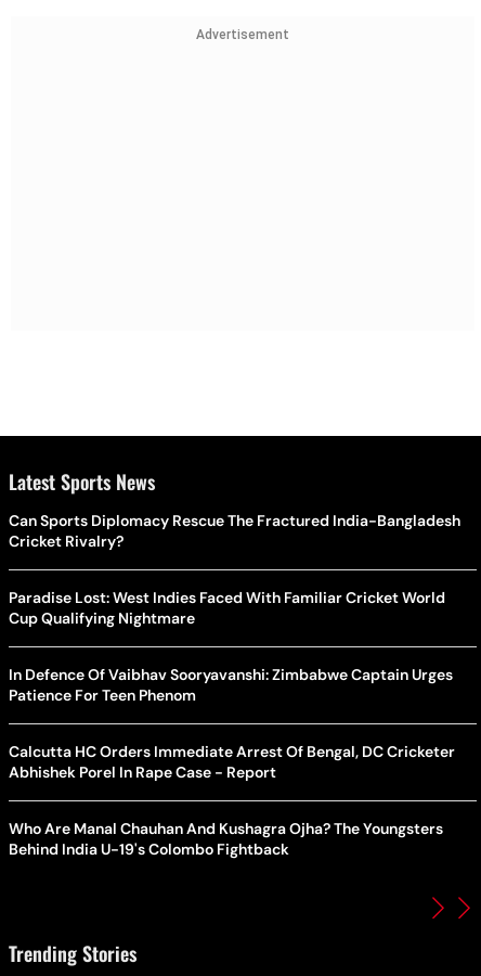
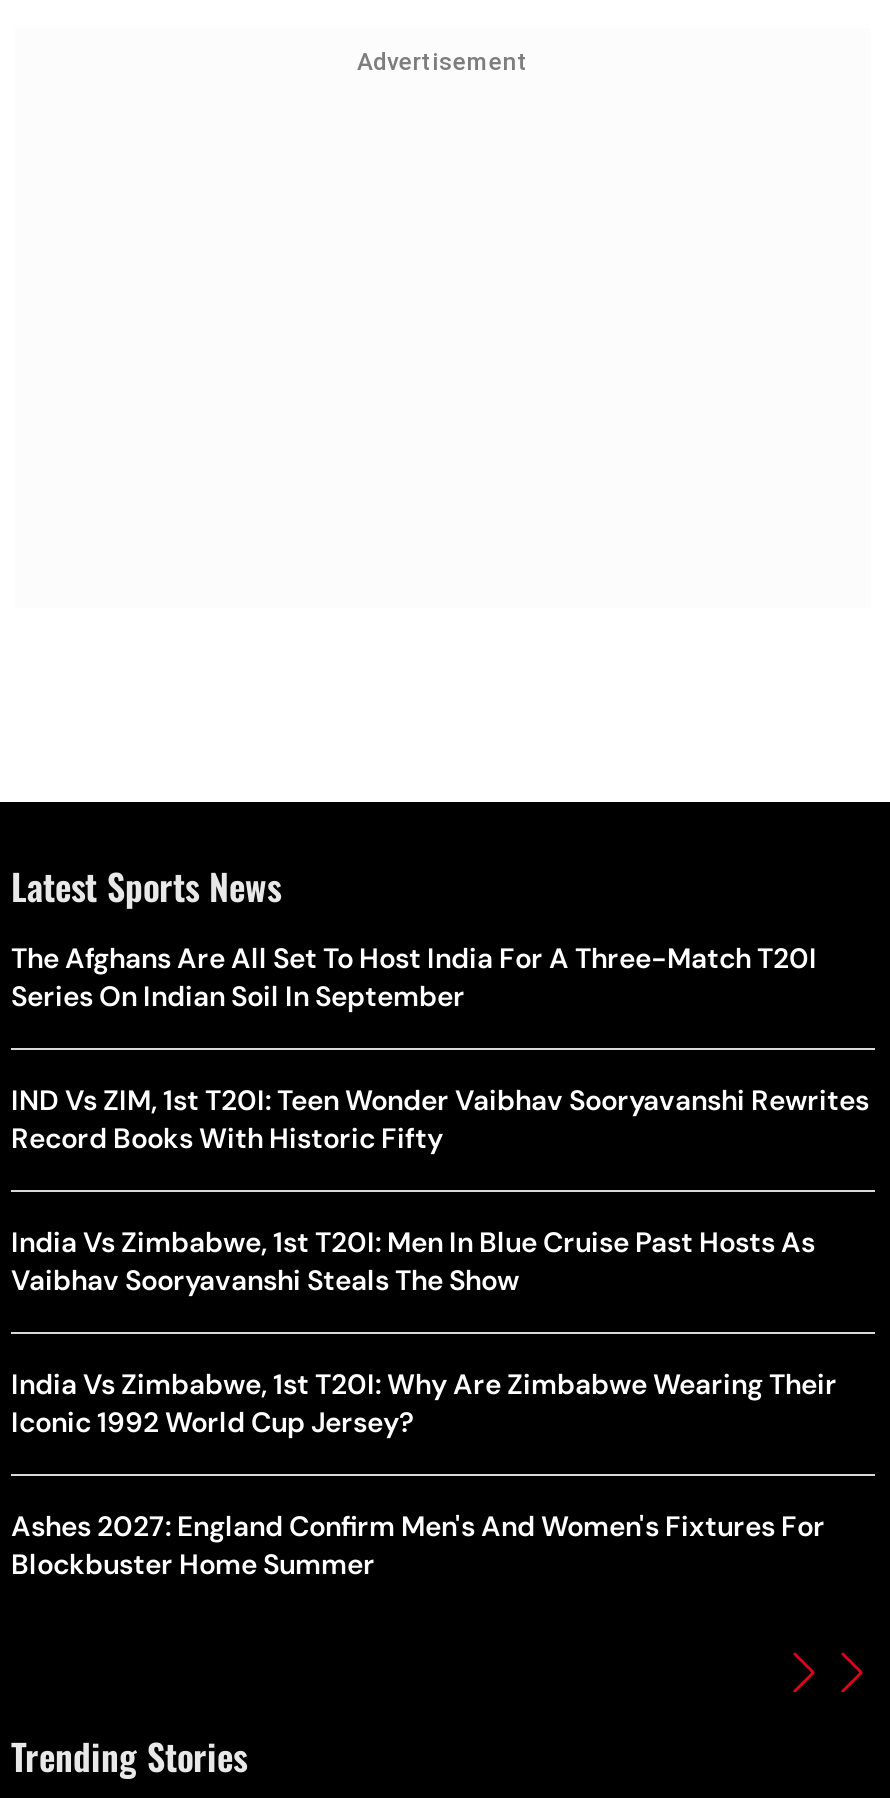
[9,511,460,551] Can Sports Diplomacy Rescue The Fractured India-Bangladesh | Cricket Rivalry? -> [11,940,817,1014] The Afghans Are All Set To Host India For A Three-Match T20I | Series On Indian Soil In September
[9,588,445,628] Paradise Lost: West Indies Faced With Familiar Cricket World | Cup Qualifying Nightmare -> [11,1082,869,1156] IND Vs ZIM, 1st T20I: Teen Wonder Vaibhav Sooryavanshi Rewrites | Record Books With Historic Fifty
[9,665,453,705] In Defence Of Vaibhav Sooryavanshi: Zimbabwe Captain Urges | Patience For Teen Phenom -> [11,1224,815,1298] India Vs Zimbabwe, 1st T20I: Men In Blue Cruise Past Hosts As | Vaibhav Sooryavanshi Steals The Show
[9,742,455,782] Calcutta HC Orders Immediate Arrest Of Bengal, DC Cricketer | Abhishek Porel In Rape Case - Report -> [11,1366,837,1440] India Vs Zimbabwe, 1st T20I: Why Are Zimbabwe Wearing Their | Iconic 1992 World Cup Jersey?
[9,819,443,859] Who Are Manal Chauhan And Kushagra Ojha? The Youngsters | Behind India U-19's Colombo Fightback -> [11,1508,825,1582] Ashes 2027: England Confirm Men's And Women's Fixtures For | Blockbuster Home Summer

